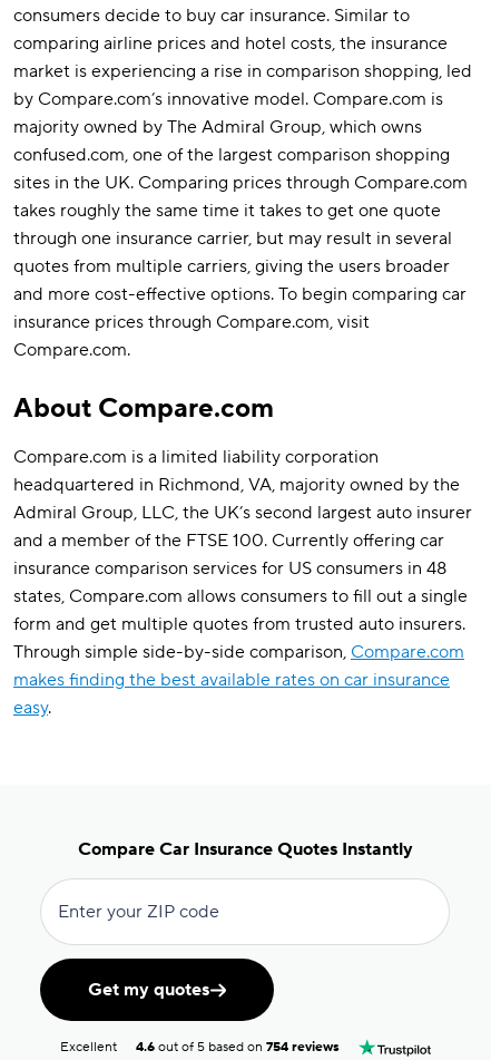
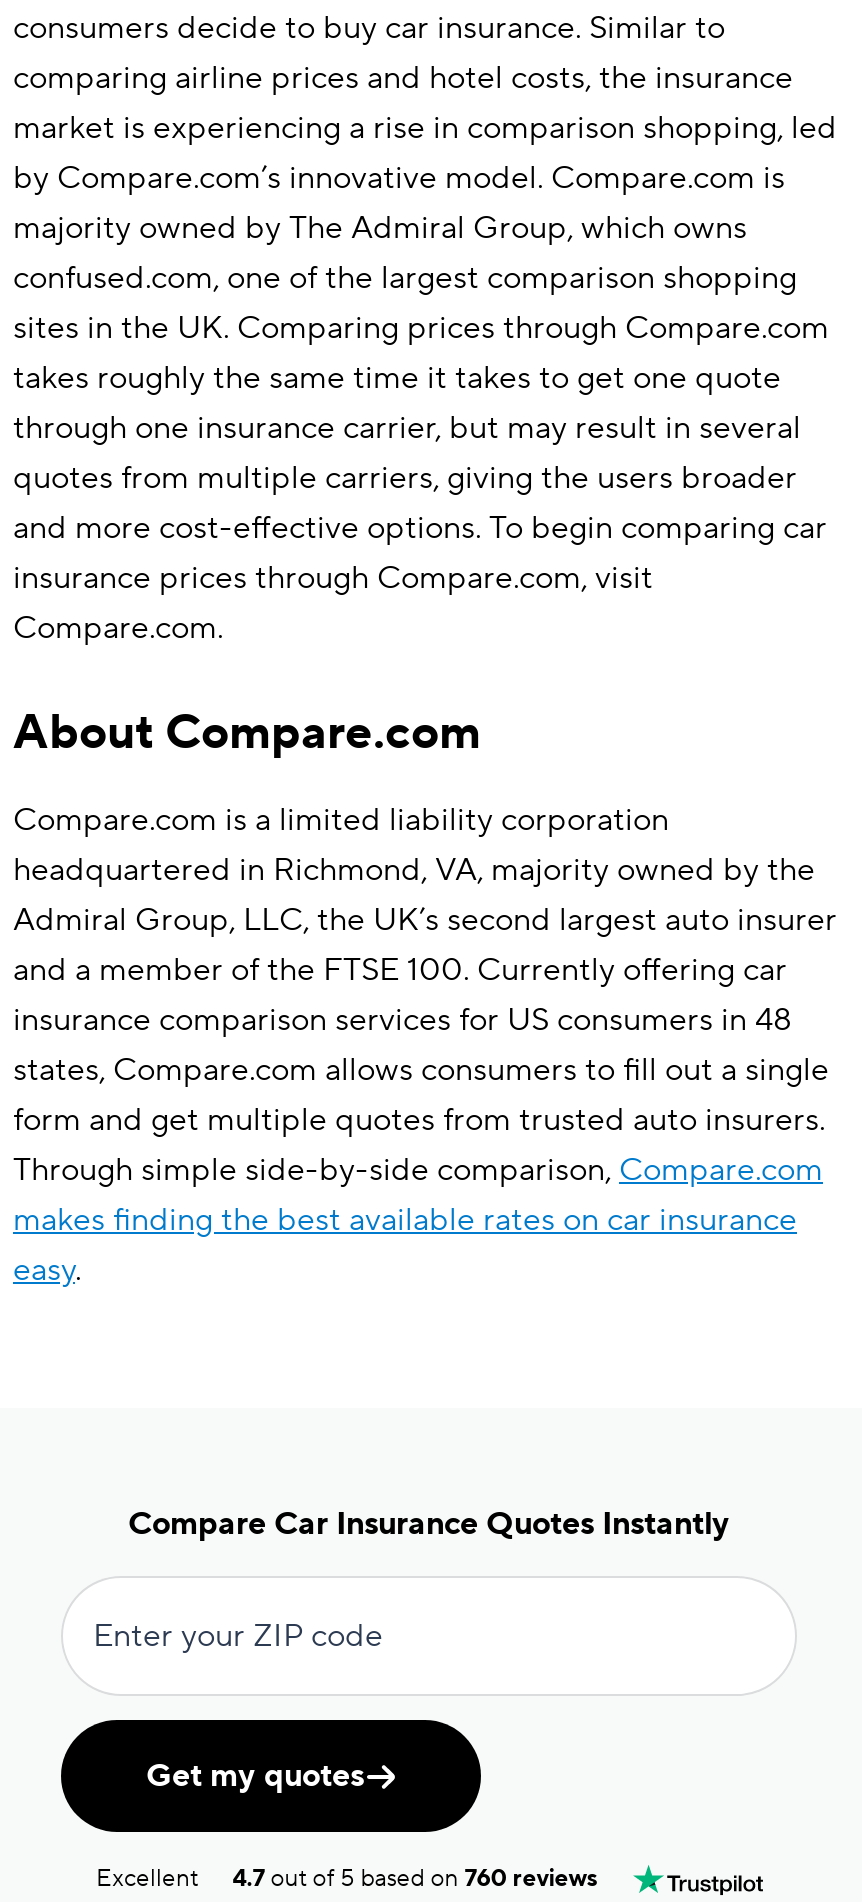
[135,1039,339,1056] 4.6 out of 5 based on 754 reviews -> [232,1864,598,1894] 4.7 out of 5 based on 760 reviews

